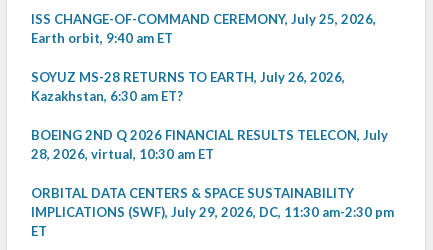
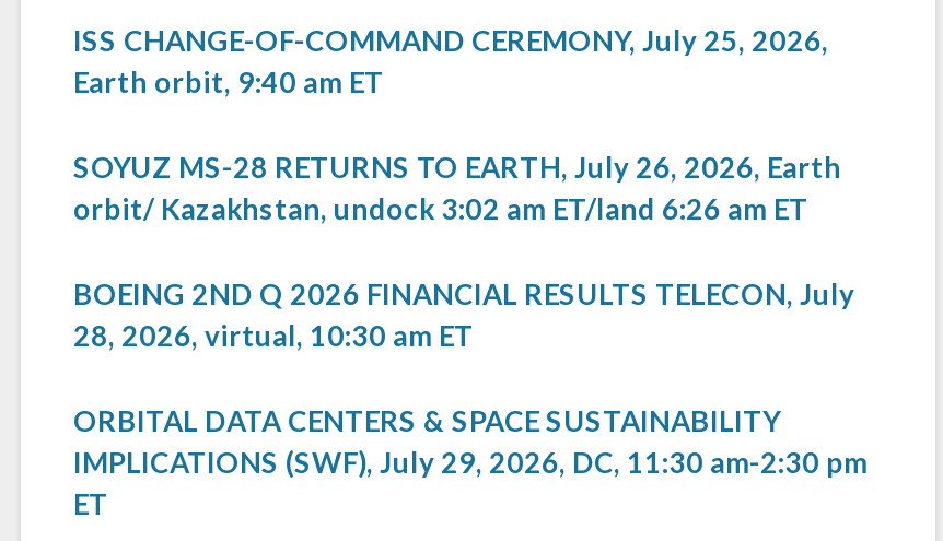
[31,69,345,104] SOYUZ MS-28 RETURNS TO EARTH, July 26, 2026, | Kazakhstan, 6:30 am ET? -> [73,149,841,225] SOYUZ MS-28 RETURNS TO EARTH, July 26, 2026, Earth | orbit/ Kazakhstan, undock 3:02 am ET/land 6:26 am ET

